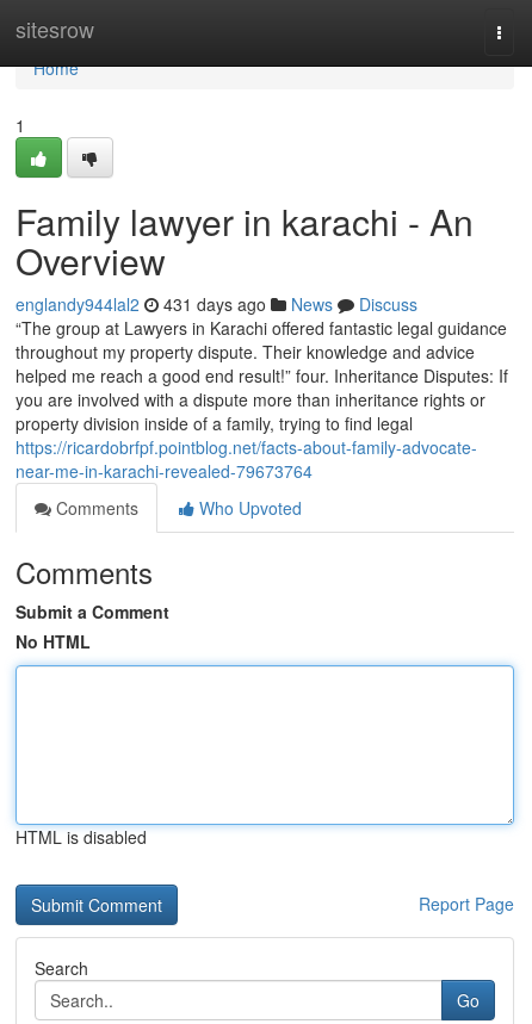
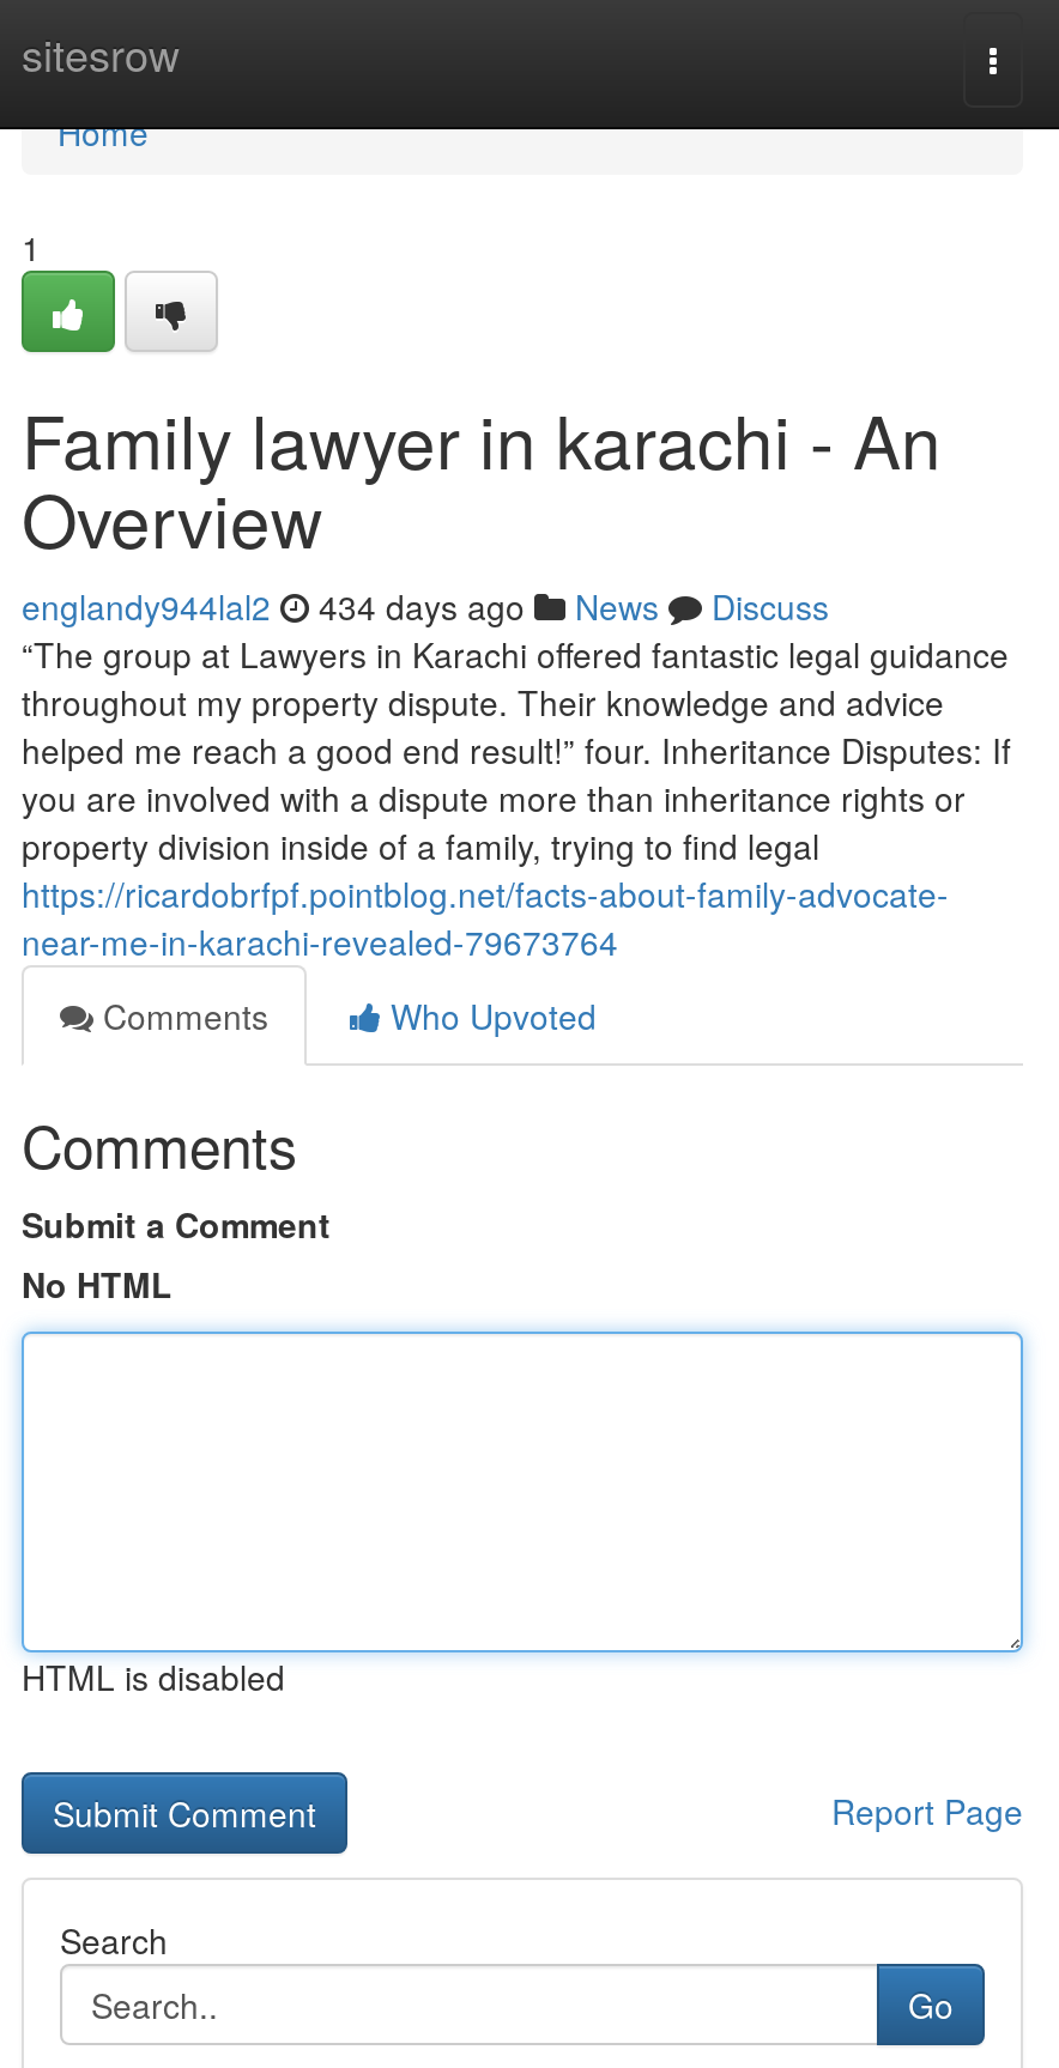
[16,292,417,316] englandy944lal2 431 days ago News Discuss -> [22,582,829,630] englandy944lal2 434 days ago News Discuss

